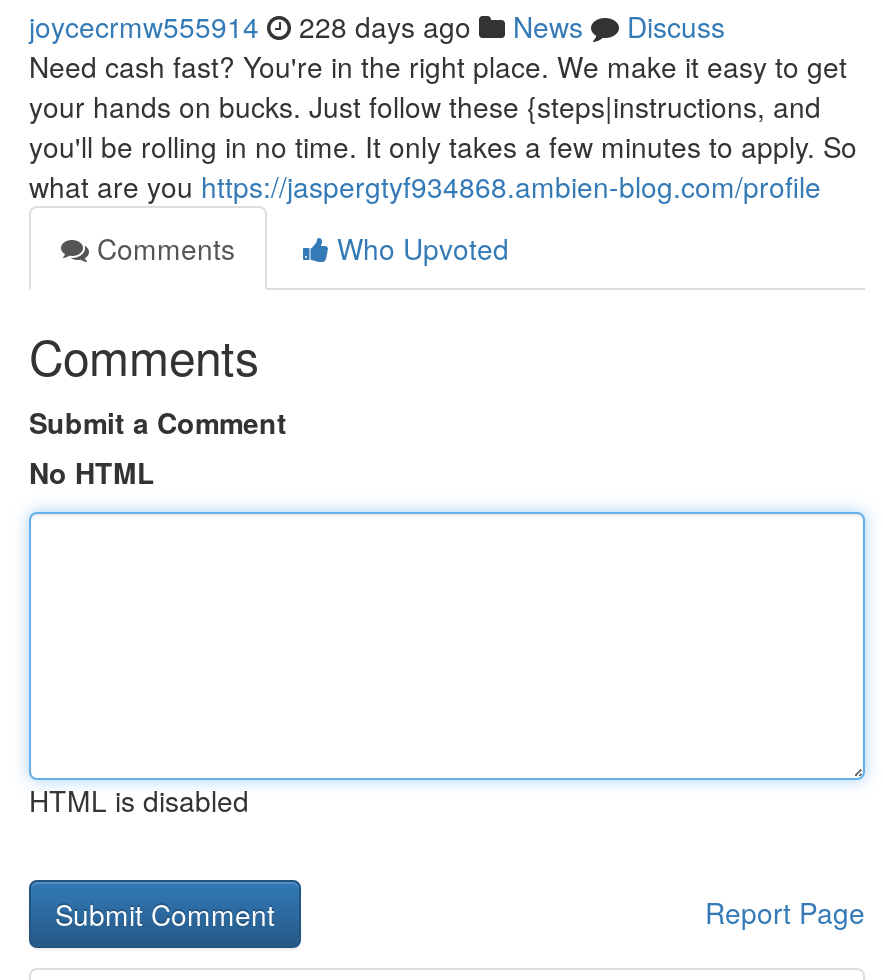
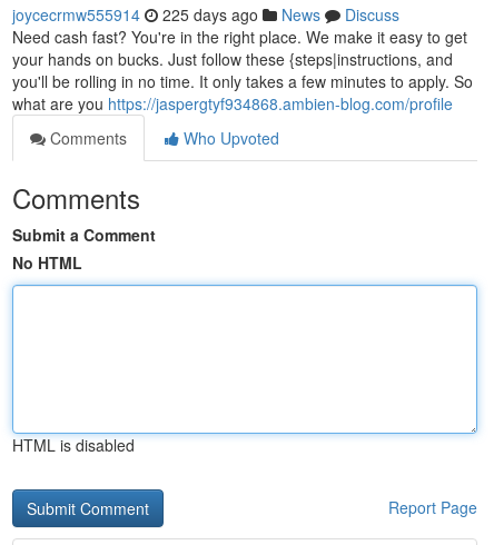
[29,6,725,46] joycecrmw555914 228 days ago News Discuss -> [12,3,399,26] joycecrmw555914 225 days ago News Discuss

